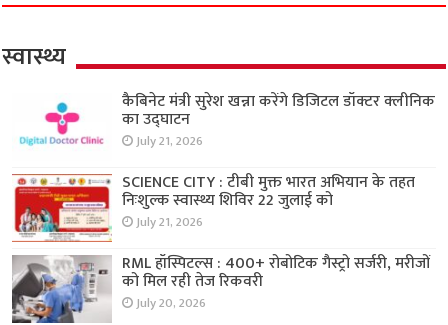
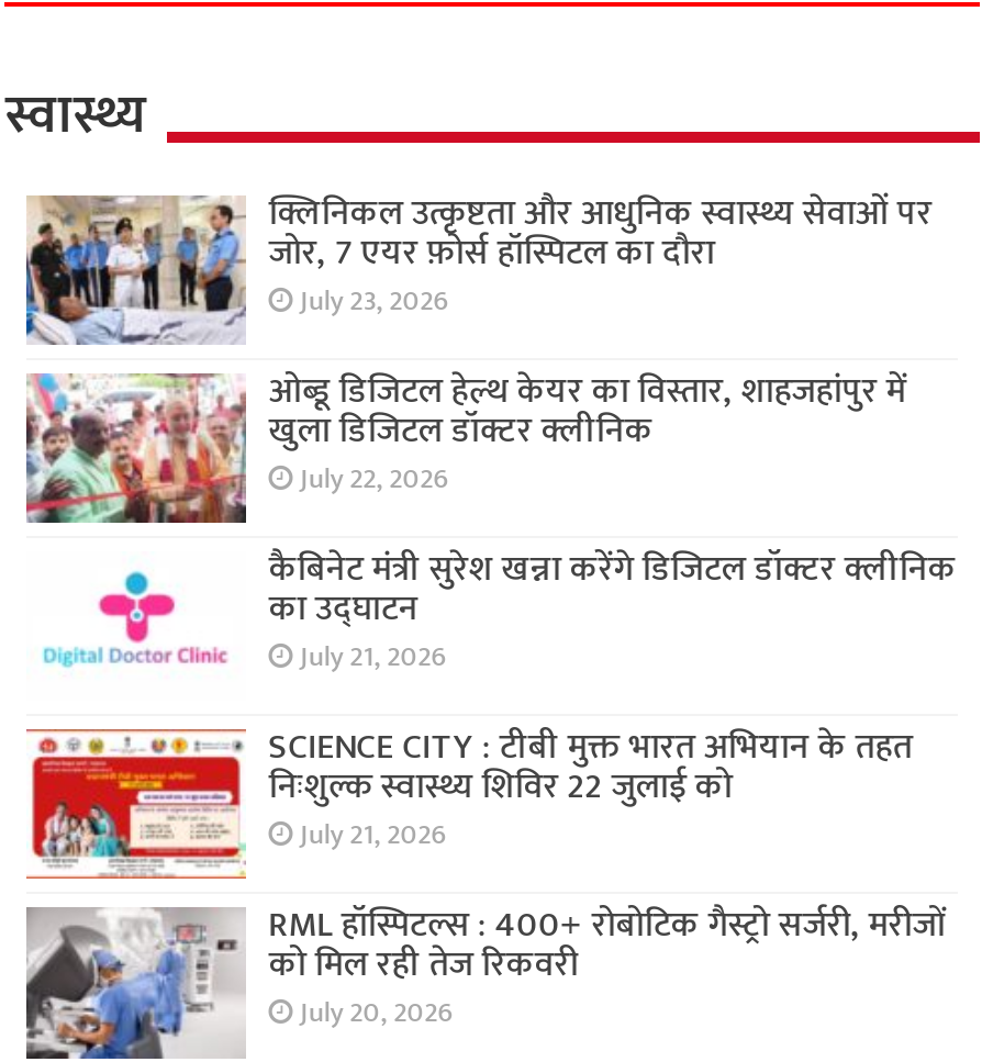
none -> [24,184,932,503] [image] | क्लिनिकल उत्कृष्टता और आधुनिक स्वास्थ्य सेवाओं पर | जोर, 7 एयर फ़ोर्स हॉस्पिटल का दौरा | July 23, 2026 | ओब्डू डिजिटल हेल्थ केयर का विस्तार, शाहजहांपुर में | खुला डिजिटल डॉक्टर क्लीनिक | July 22, 2026
none -> [24,371,248,525] [image]

